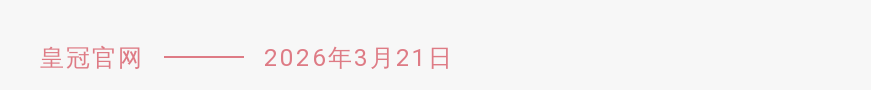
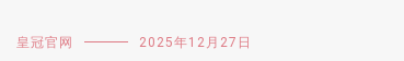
[264,44,454,72] 2026年3月21日 -> [139,35,252,50] 2025年12月27日

